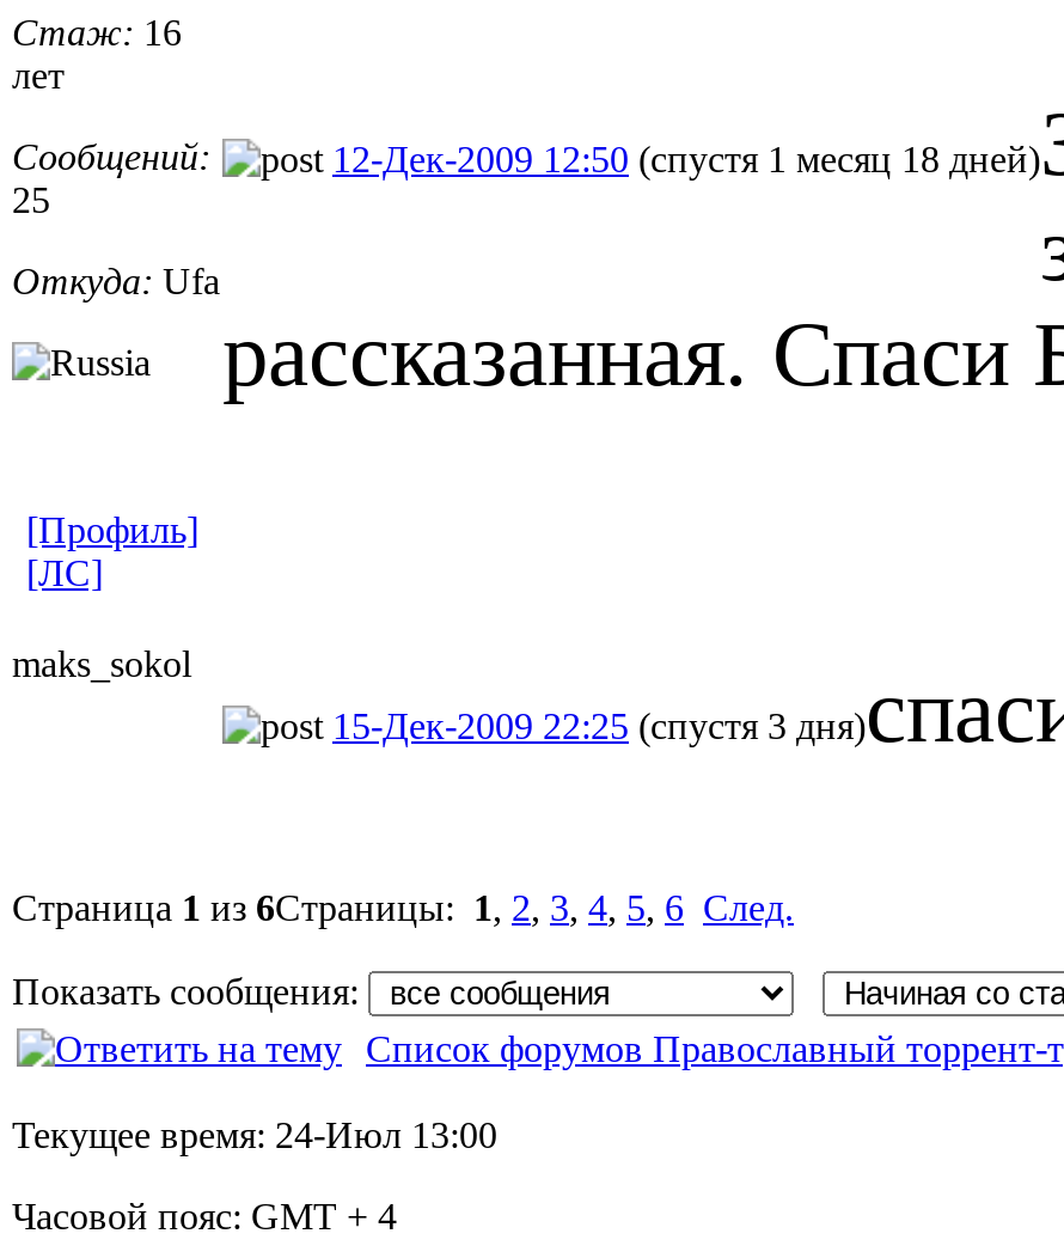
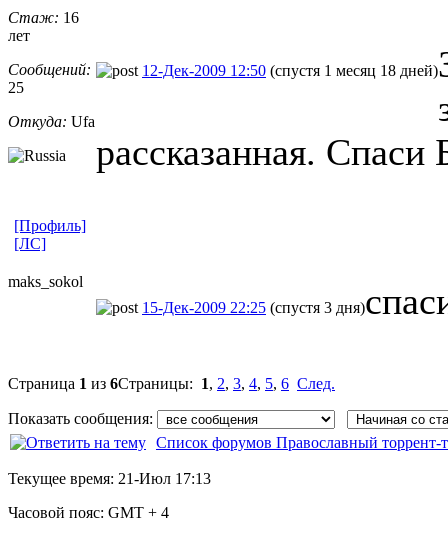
[12,1114,497,1155] Текущее время: 24-Июл 13:00 -> [8,470,211,487] Текущее время: 21-Июл 17:13

